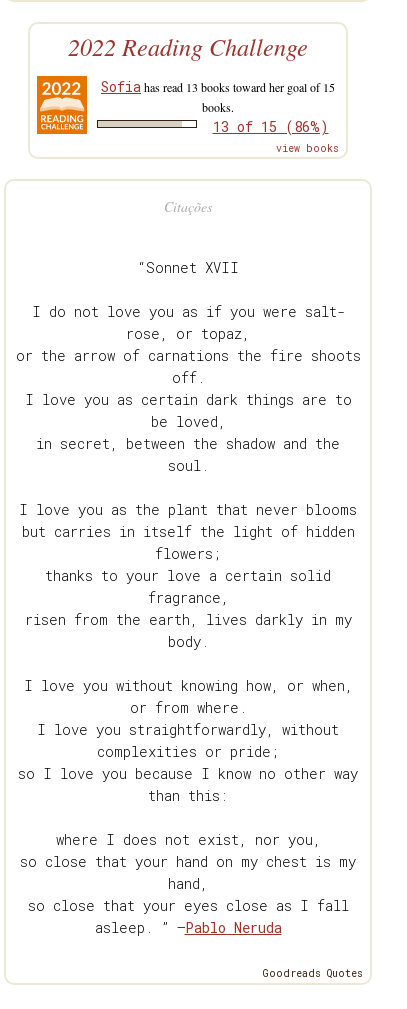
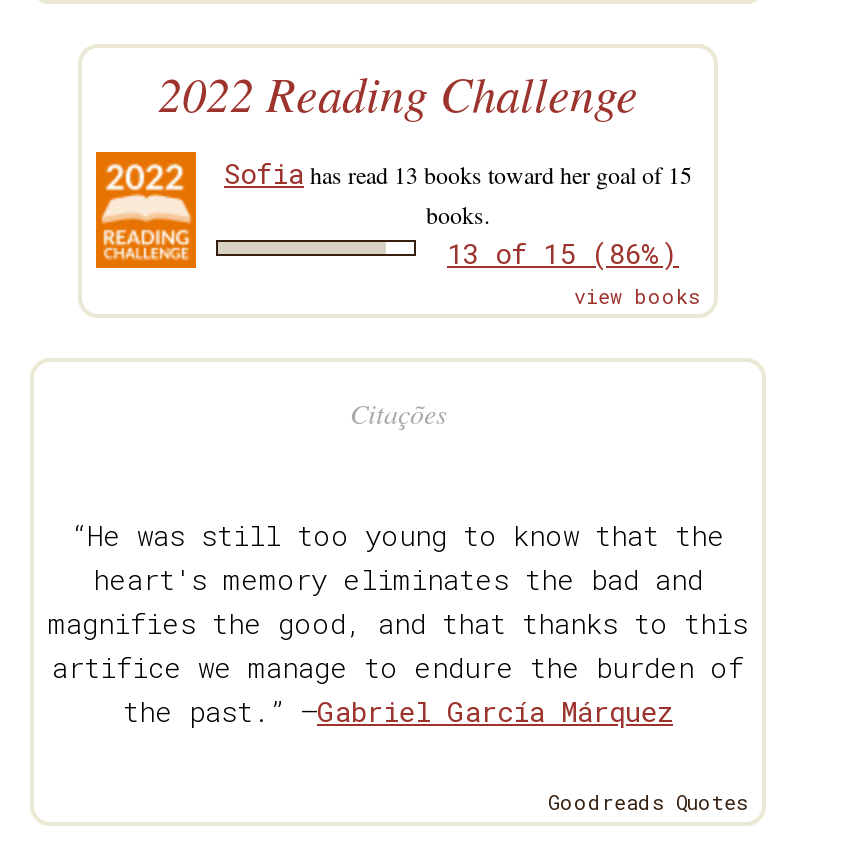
[15,258,360,937] “Sonnet XVII | I do not love you as if you were salt- | rose, or topaz, | or the arrow of carnations the fire shoots | off. | I love you as certain dark things are to | be loved, | in secret, between the shadow and the | soul. | I love you as the plant that never blooms | but carries in itself the light of hidden | flowers; | thanks to your love a certain solid | fragrance, | risen from the earth, lives darkly in my | body. | I love you without knowing how, or when, | or from where. | I love you straightforwardly, without | complexities or pride; | so I love you because I know no other way | than this: | where I does not exist, nor you, | so close that your hand on my chest is my | hand, | so close that your eyes close as I fall | asleep. ” —Pablo Neruda -> [48,515,748,729] “He was still too young to know that the | heart's memory eliminates the bad and | magnifies the good, and that thanks to this | artifice we manage to endure the burden of | the past.” —Gabriel García Márquez

